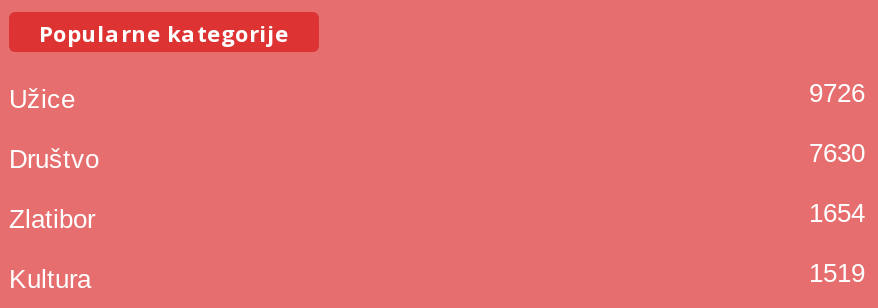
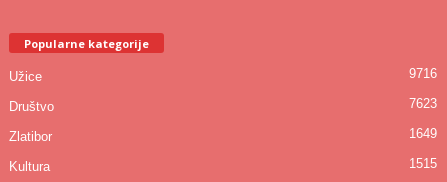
[809,77,865,107] 9726 -> [409,65,437,80] 9716
[809,137,865,167] 7630 -> [409,95,437,110] 7623
[809,197,865,227] 1654 -> [409,125,437,140] 1649
[809,257,865,287] 1519 -> [409,155,437,170] 1515

